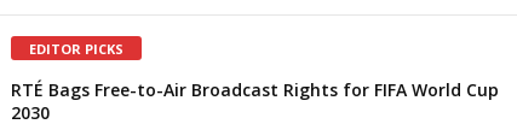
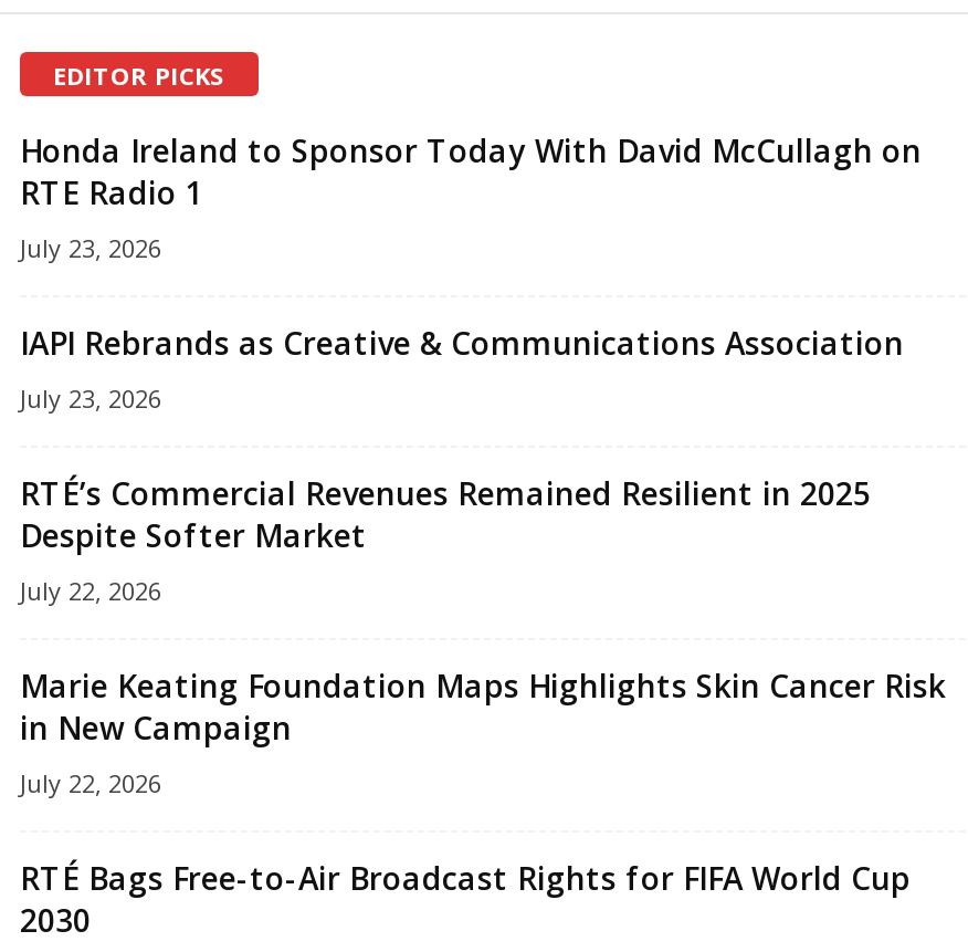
none -> [20,128,946,799] Honda Ireland to Sponsor Today With David McCullagh on | RTE Radio 1 | July 23, 2026 | IAPI Rebrands as Creative & Communications Association | July 23, 2026 | RTÉ’s Commercial Revenues Remained Resilient in 2025 | Despite Softer Market | July 22, 2026 | Marie Keating Foundation Maps Highlights Skin Cancer Risk | in New Campaign | July 22, 2026

